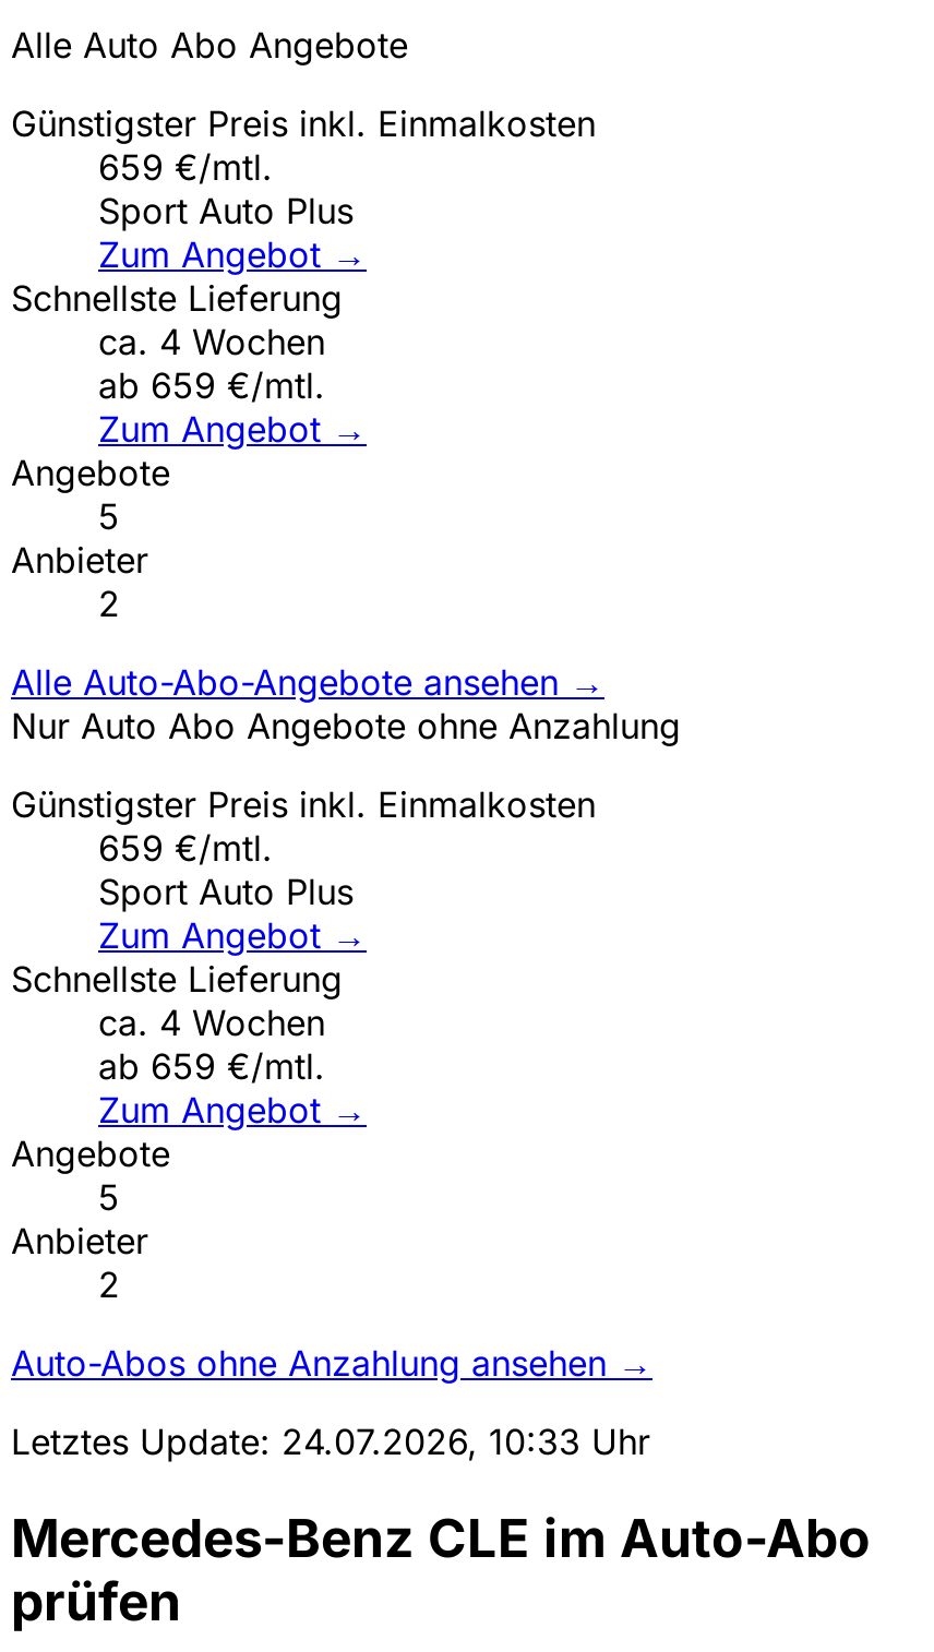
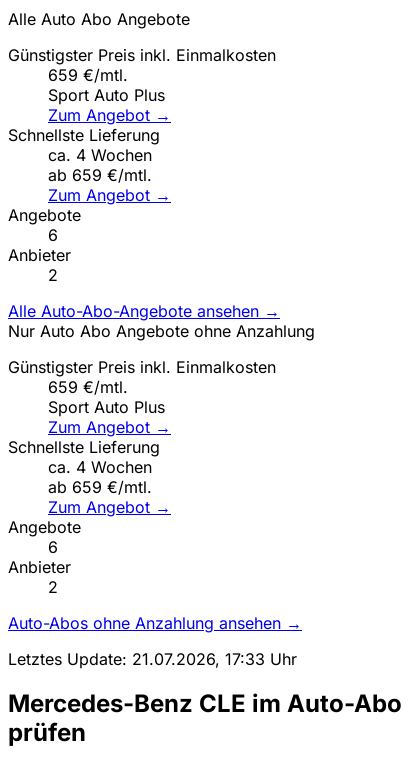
[98,494,120,537] 5 -> [48,225,58,245] 6
[98,1175,120,1218] 5 -> [48,537,58,557] 6
[11,1419,650,1463] Letztes Update: 24.07.2026, 10:33 Uhr -> [8,649,297,669] Letztes Update: 21.07.2026, 17:33 Uhr

